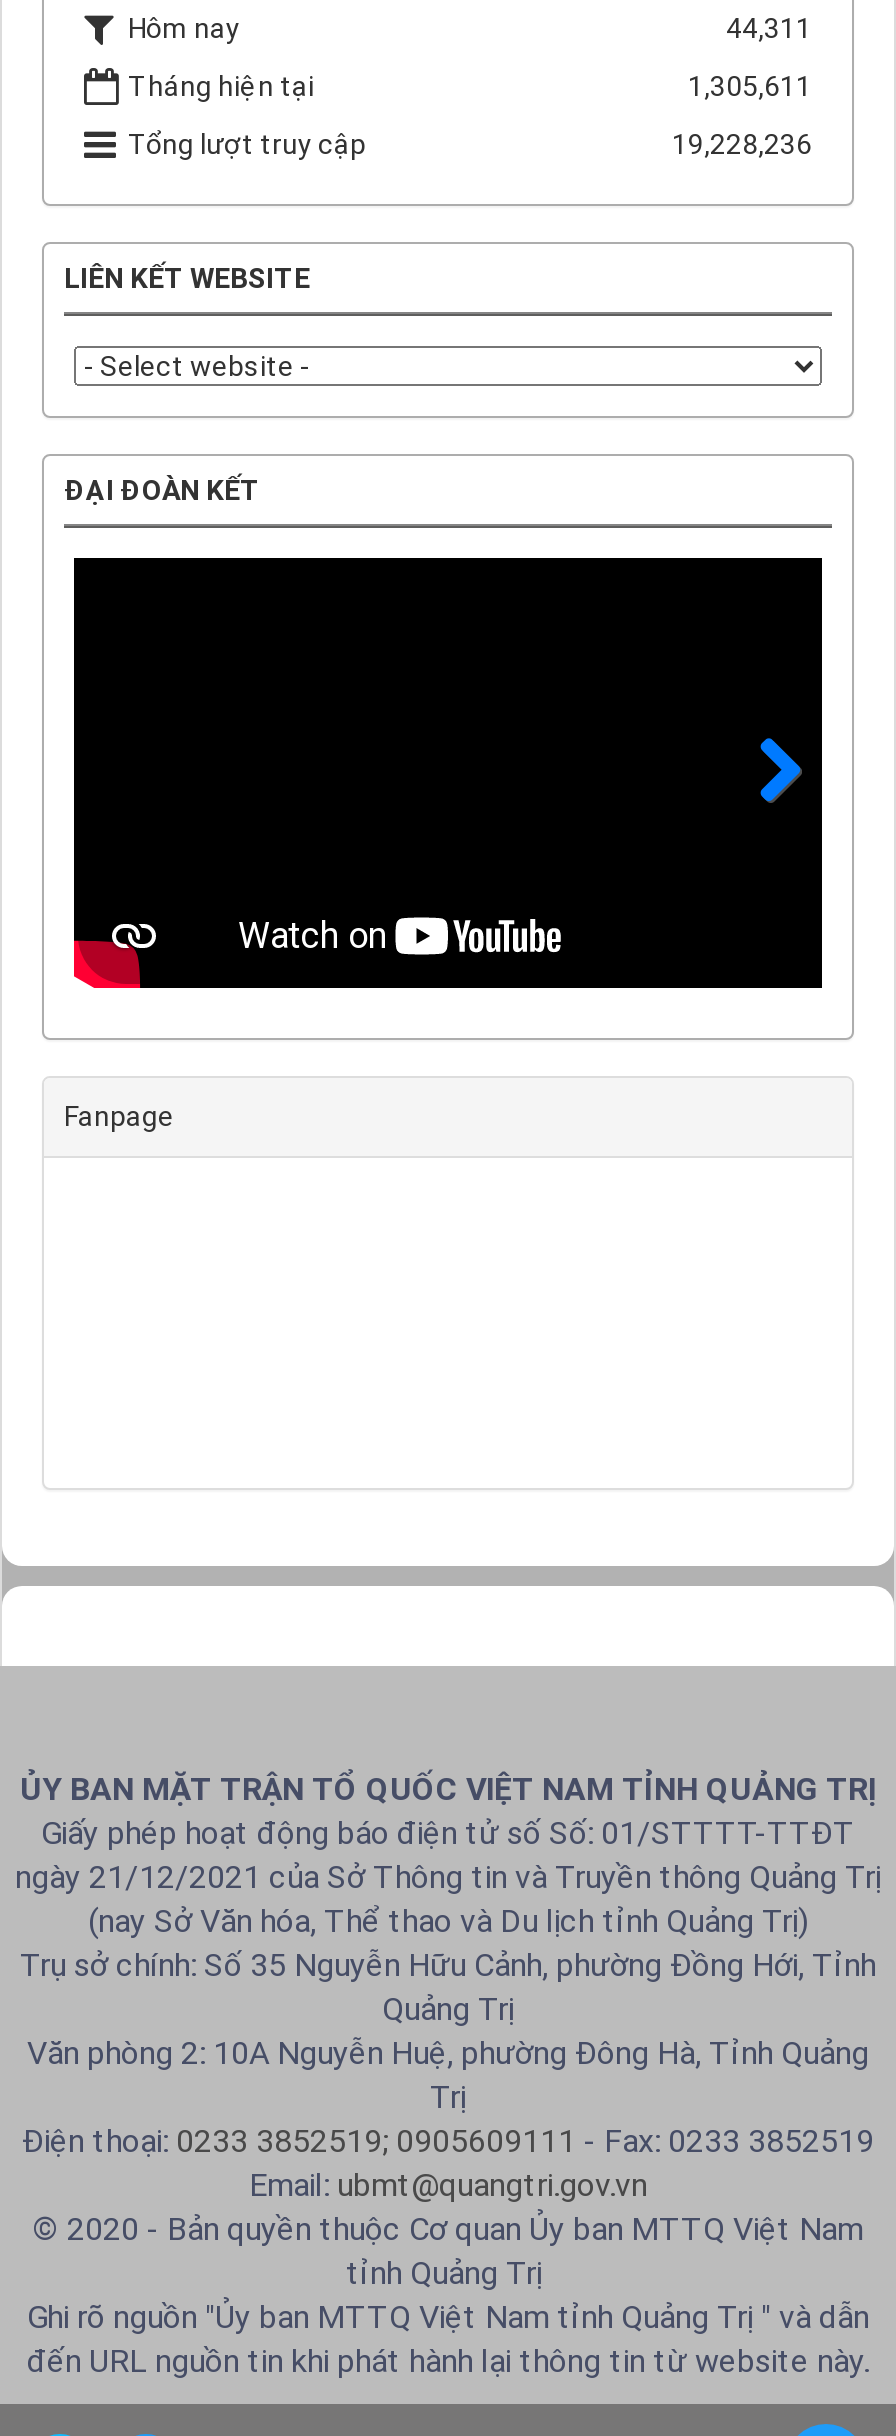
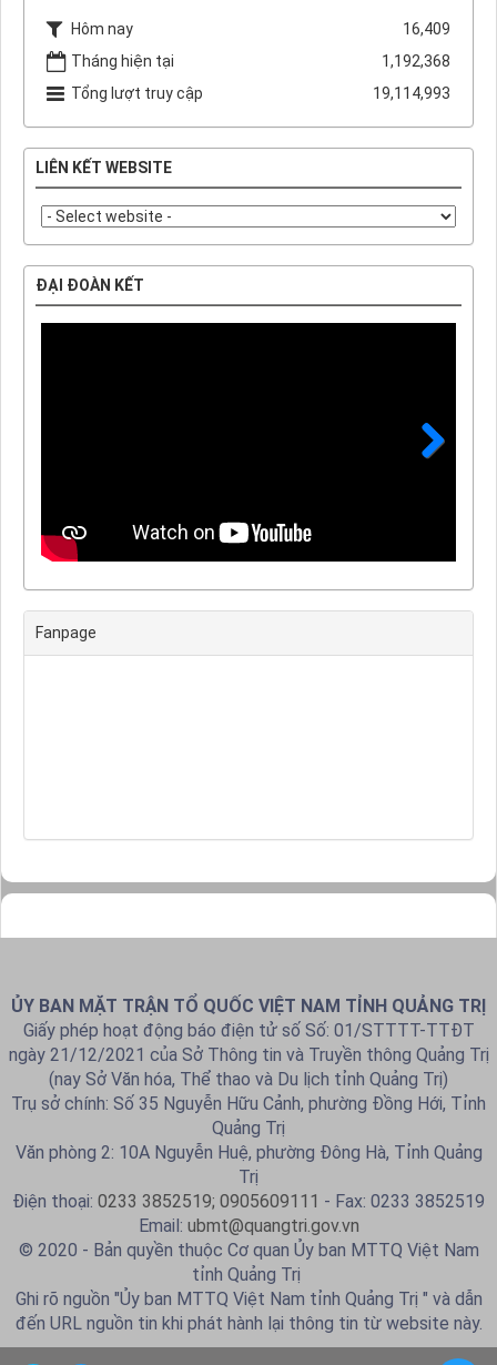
[726,12,812,44] 44,311 -> [403,20,450,38] 16,409
[688,70,812,102] 1,305,611 -> [382,52,450,70] 1,192,368
[672,128,812,160] 19,228,236 -> [373,84,450,102] 19,114,993

